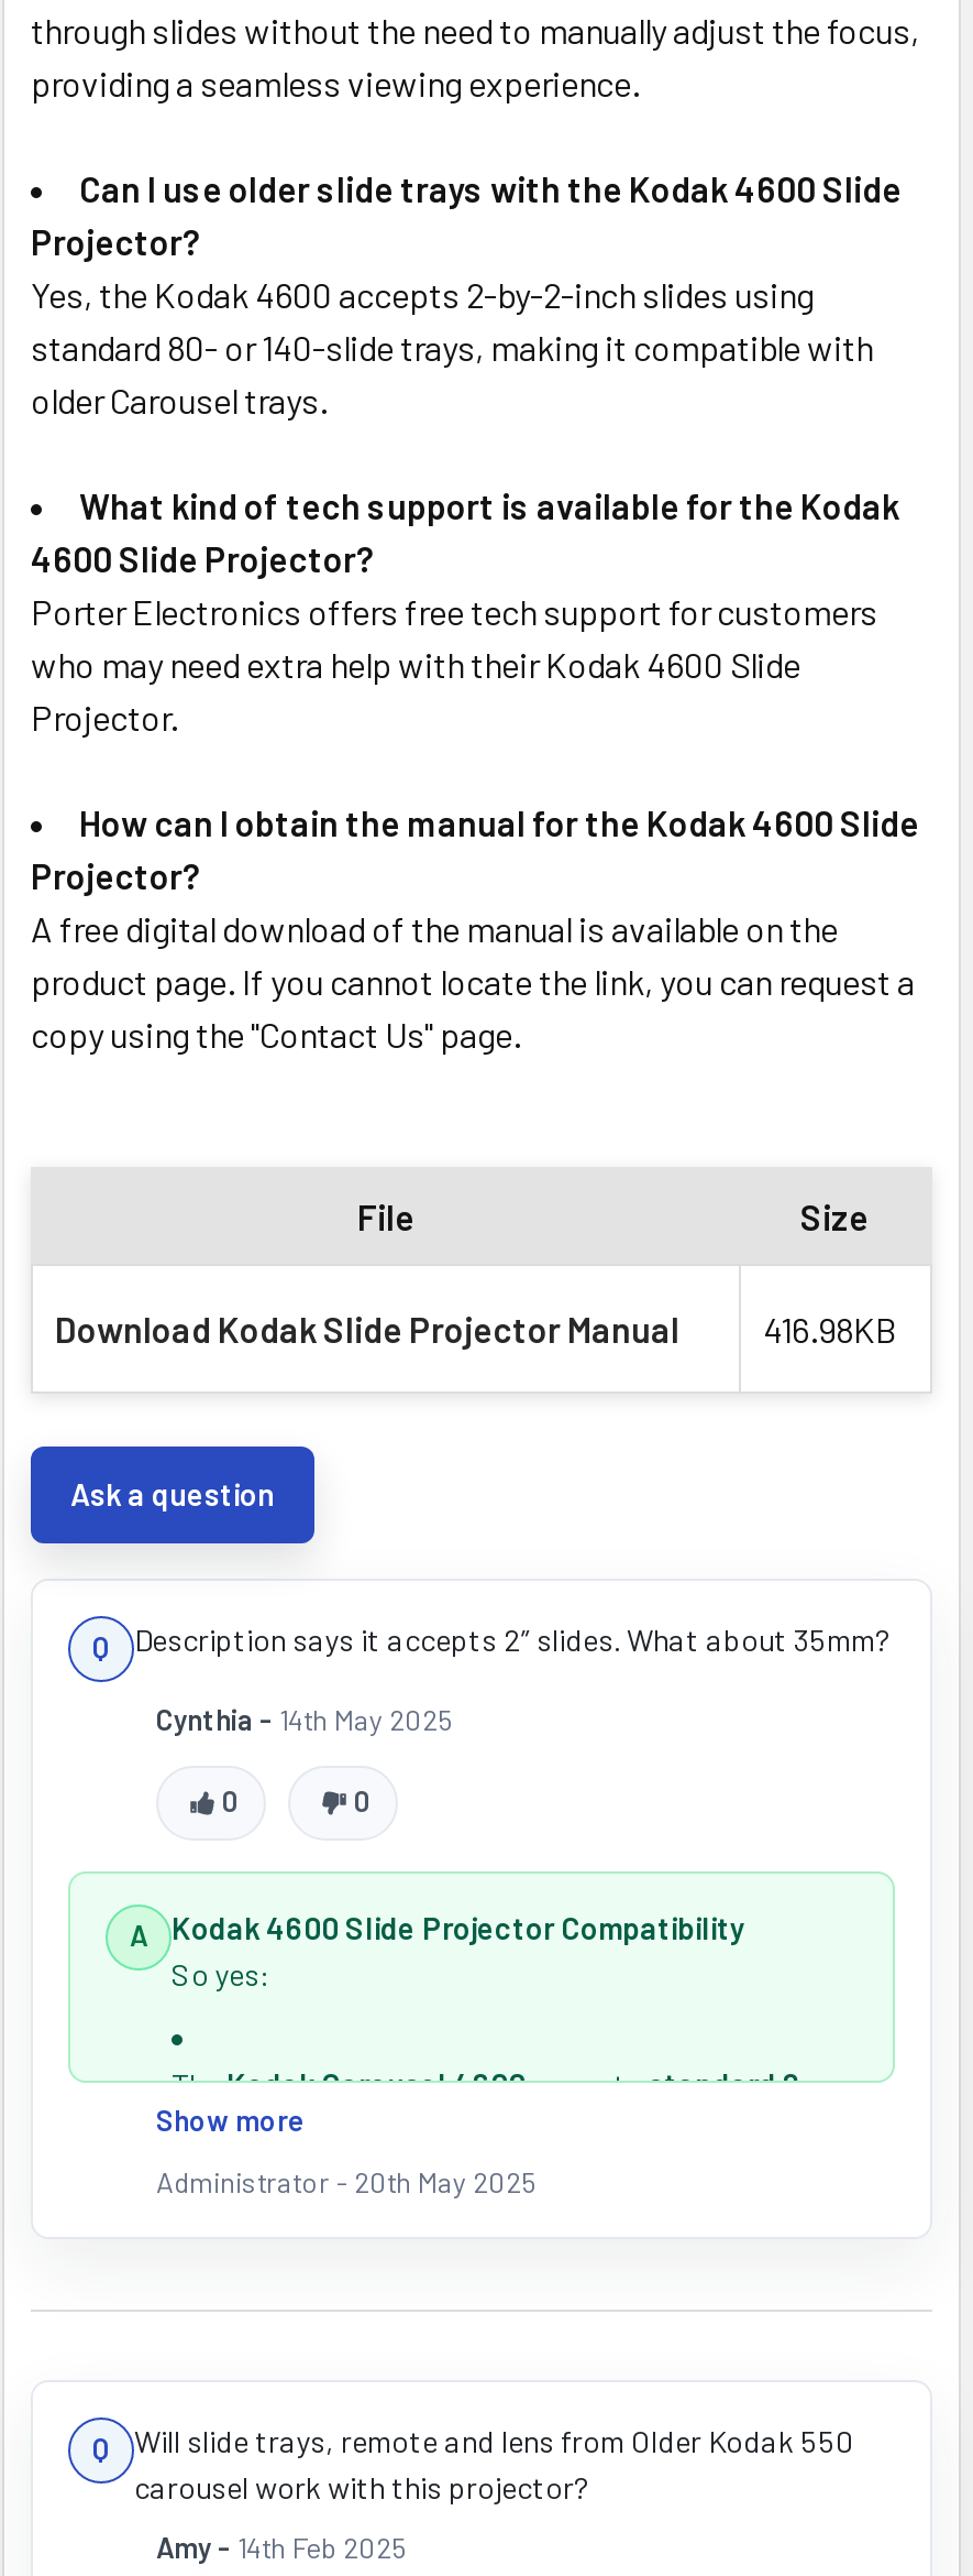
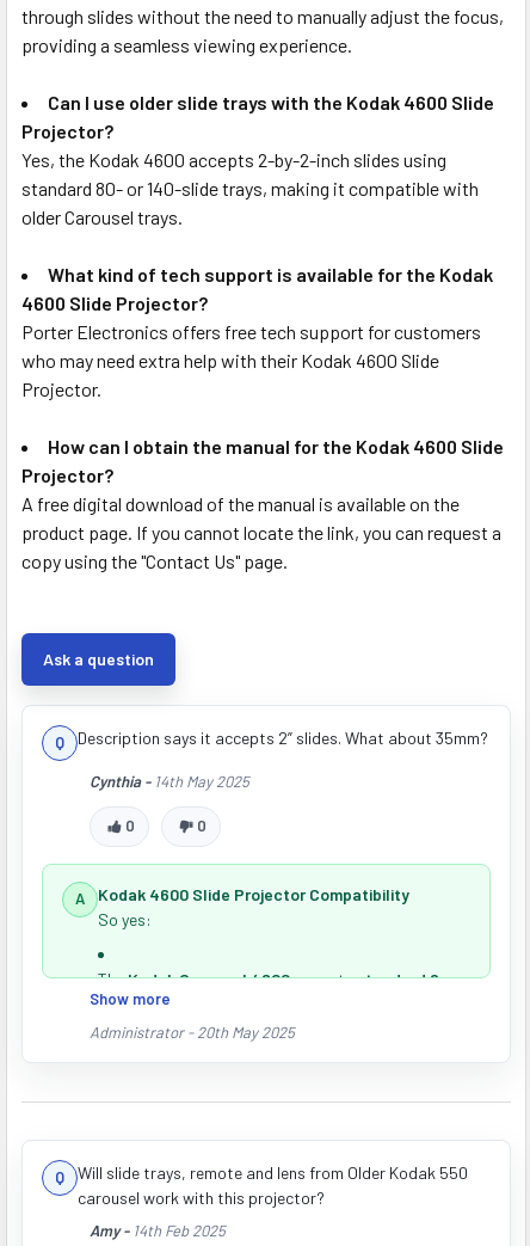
[55,1195,897,1349] File | Size | Download Kodak Slide Projector Manual | 416.98KB -> none

